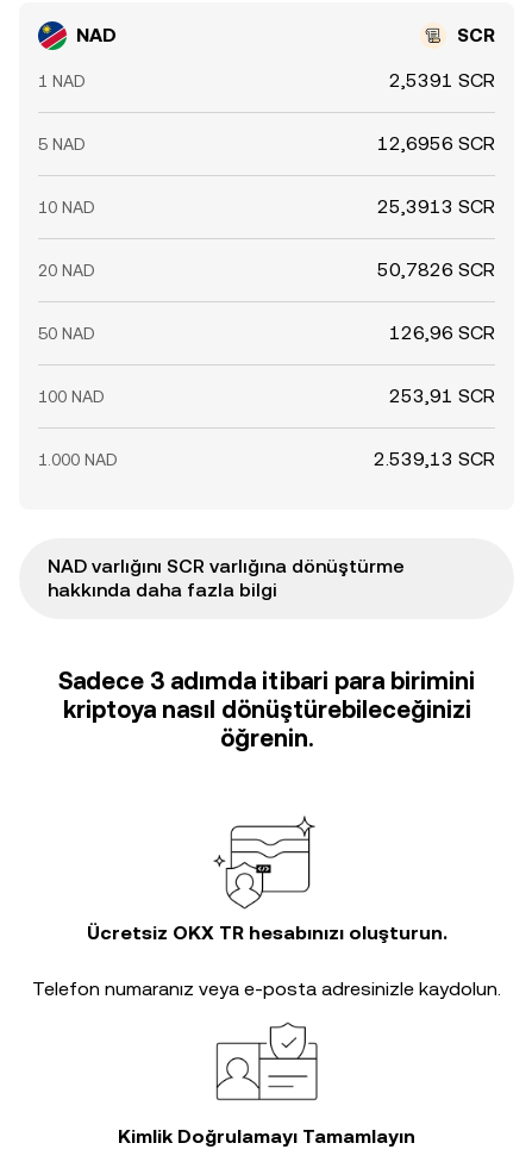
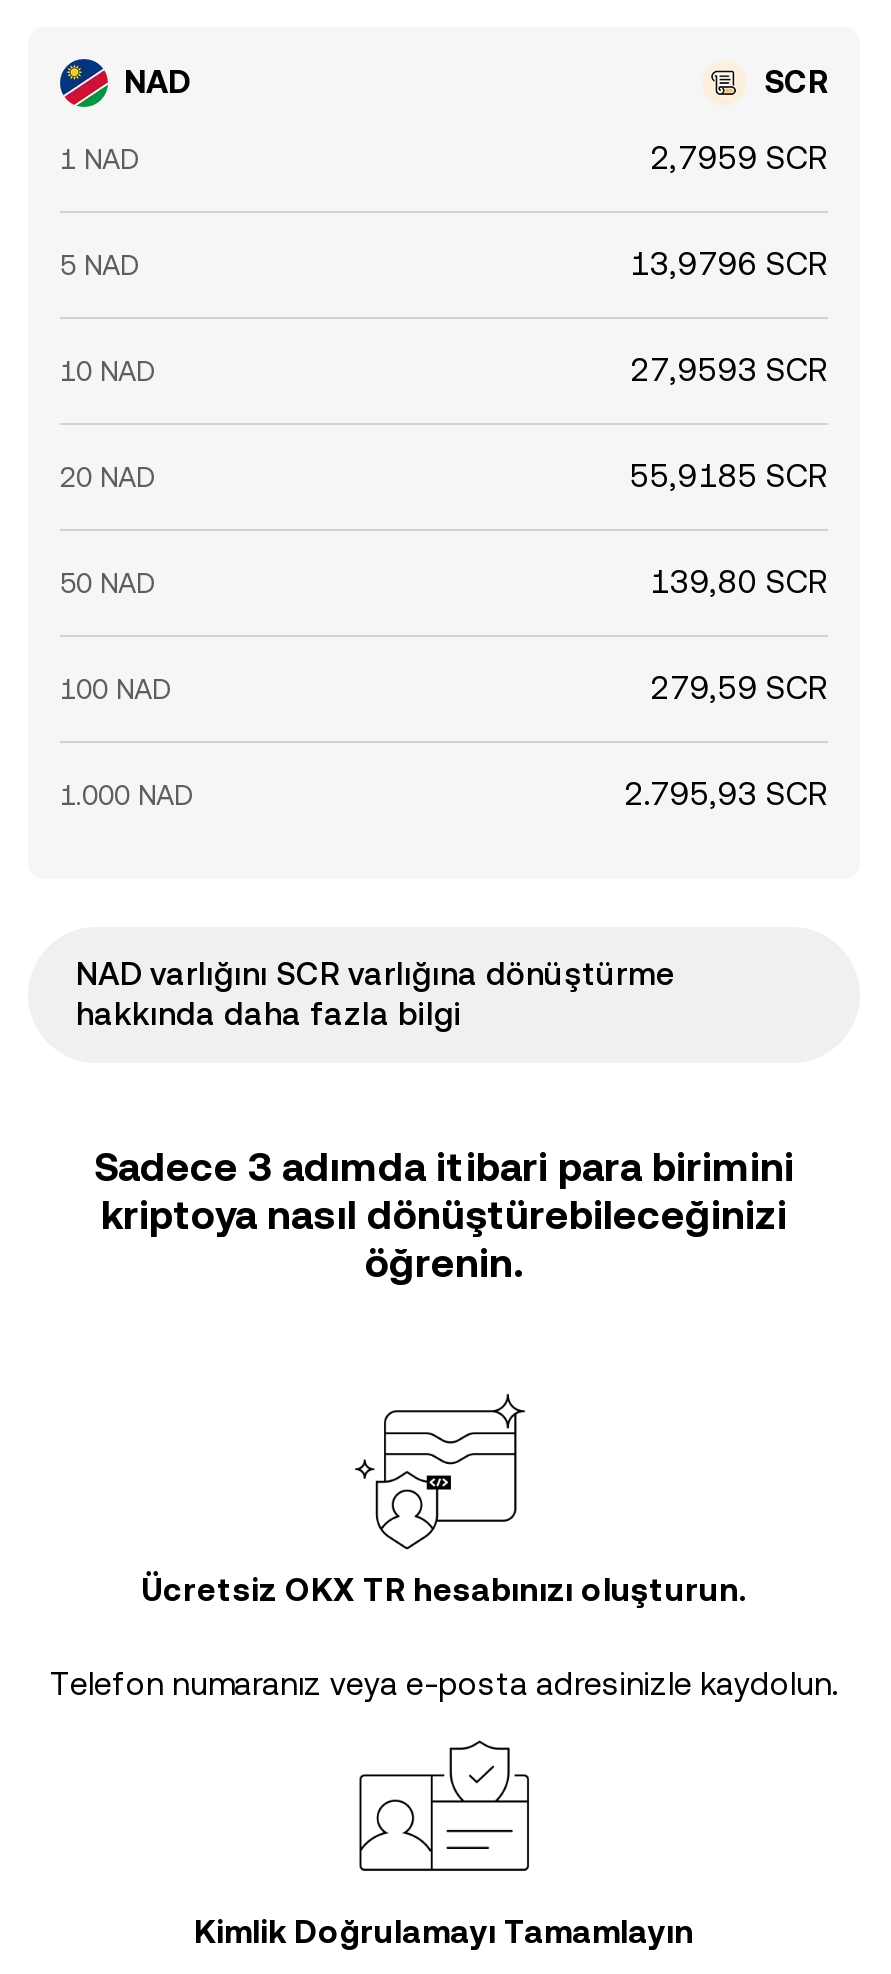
[389,69,495,92] 2,5391 SCR -> [650,139,828,177] 2,7959 SCR
[377,132,495,155] 12,6956 SCR -> [630,245,828,283] 13,9796 SCR
[377,195,495,218] 25,3913 SCR -> [630,351,828,389] 27,9593 SCR
[377,258,495,281] 50,7826 SCR -> [630,457,828,495] 55,9185 SCR
[389,321,495,344] 126,96 SCR -> [650,563,828,601] 139,80 SCR
[389,385,495,407] 253,91 SCR -> [650,669,828,707] 279,59 SCR
[374,448,495,470] 2.539,13 SCR -> [624,775,828,813] 2.795,93 SCR

